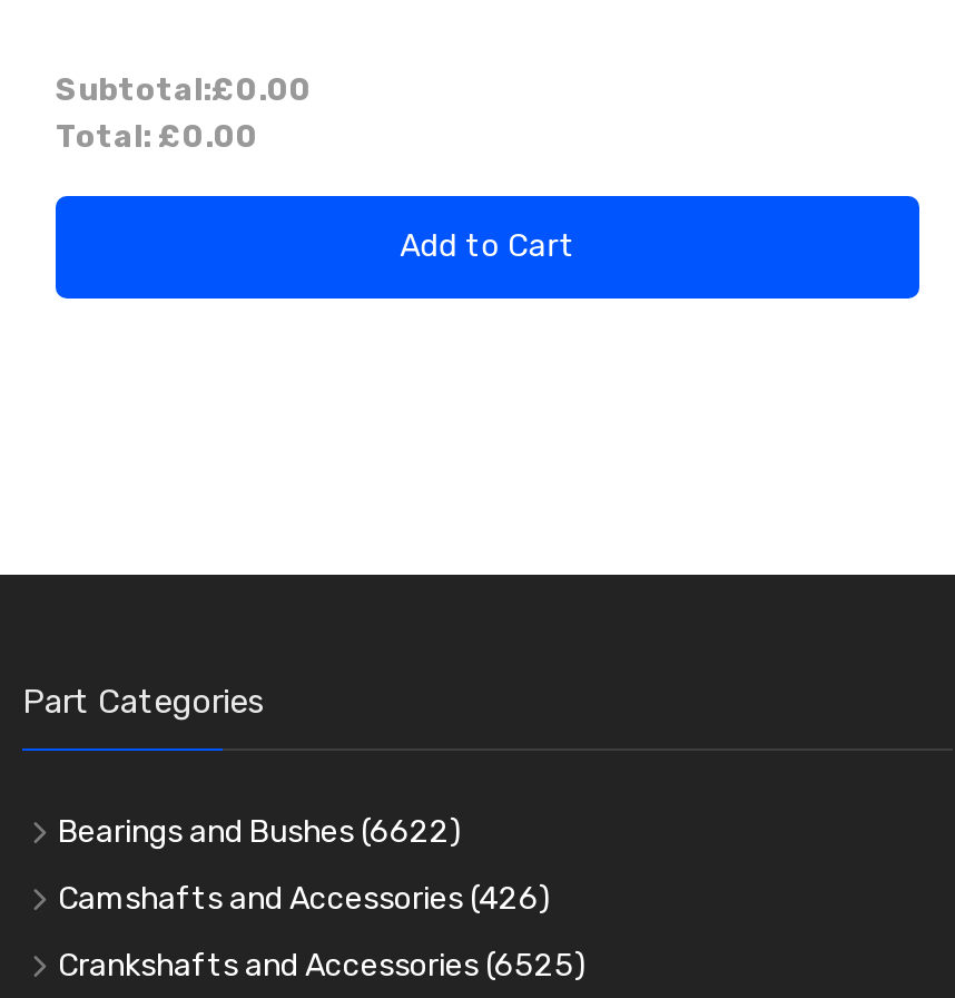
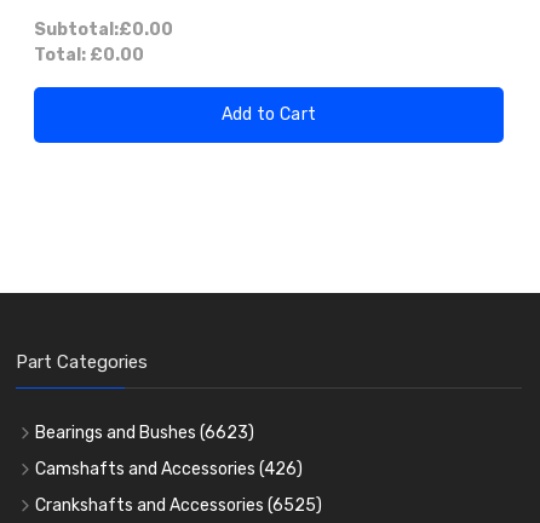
[58,813,461,851] Bearings and Bushes (6622) -> [35,422,254,443] Bearings and Bushes (6623)

